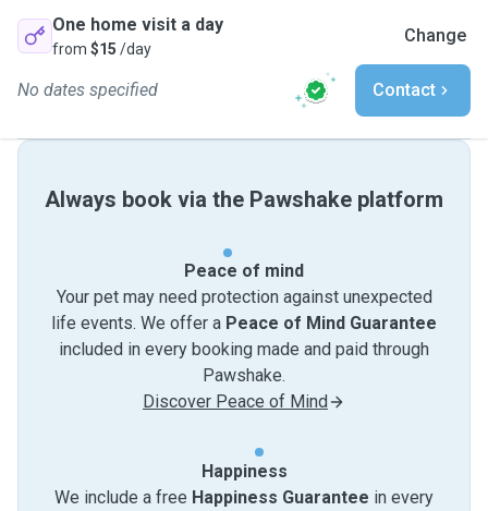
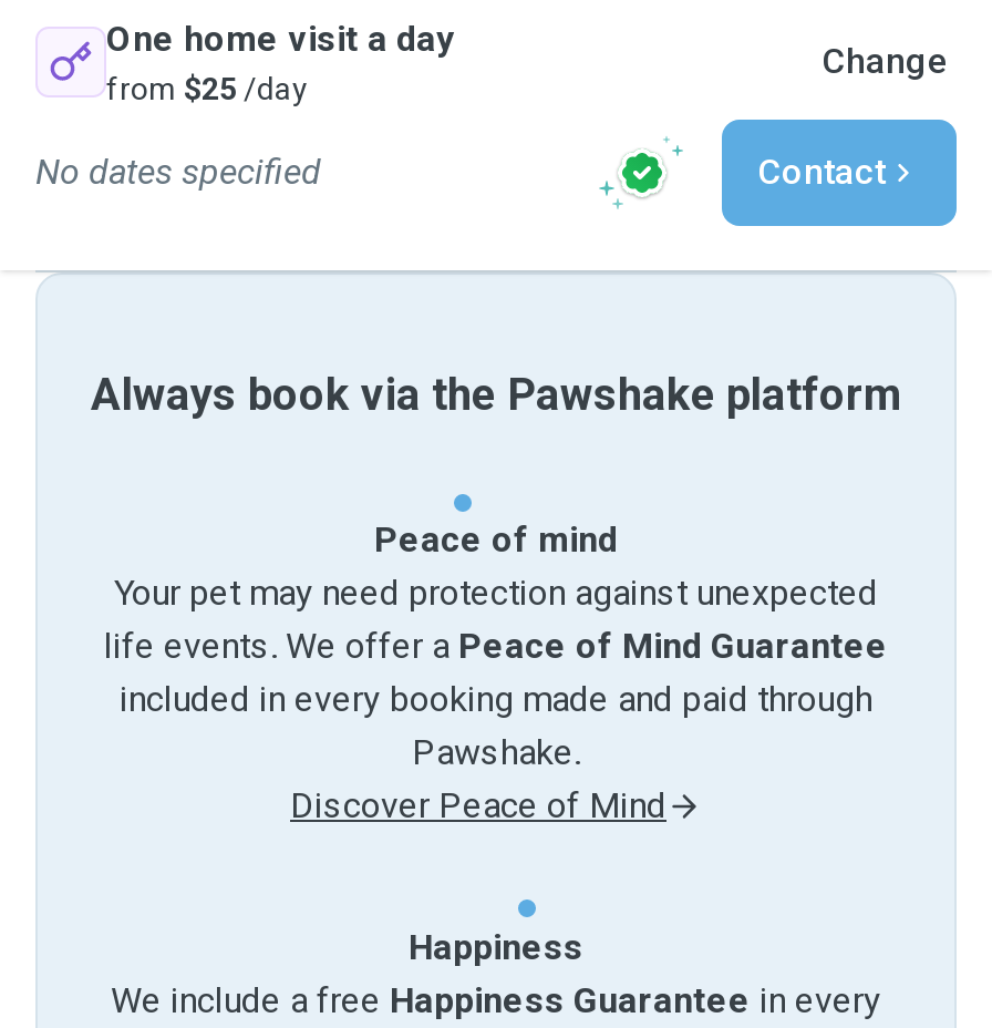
[52,40,151,58] from $15 /day -> [106,71,308,106] from $25 /day

